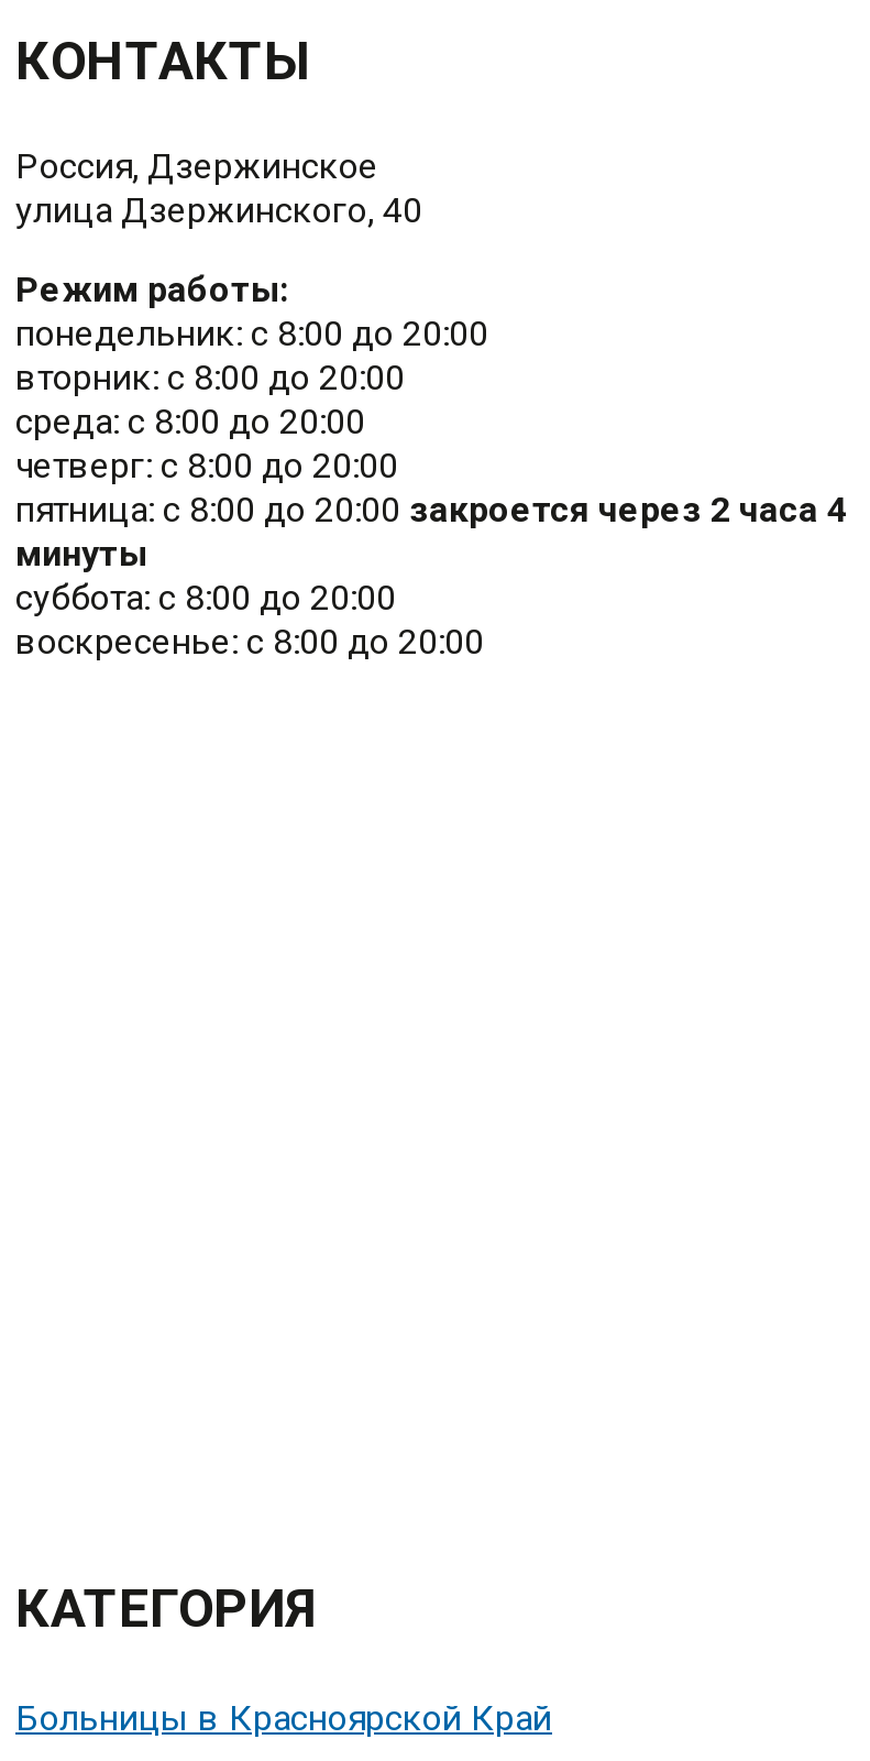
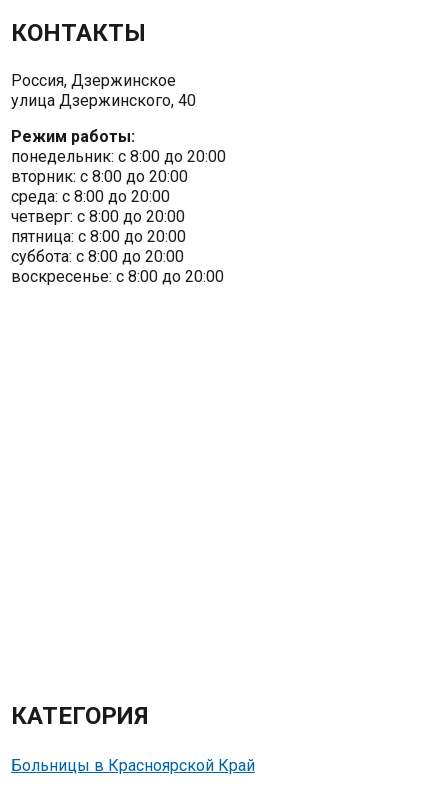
[15,489,847,575] пятница: с 8:00 до 20:00 закроется через 2 часа 4 | минуты -> [11,227,186,246] пятница: с 8:00 до 20:00

